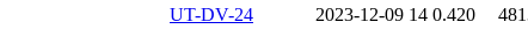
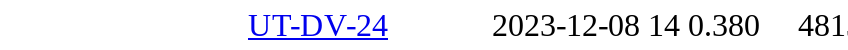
[315,5,475,25] 2023-12-09 14 0.420 -> [492,9,760,43] 2023-12-08 14 0.380

